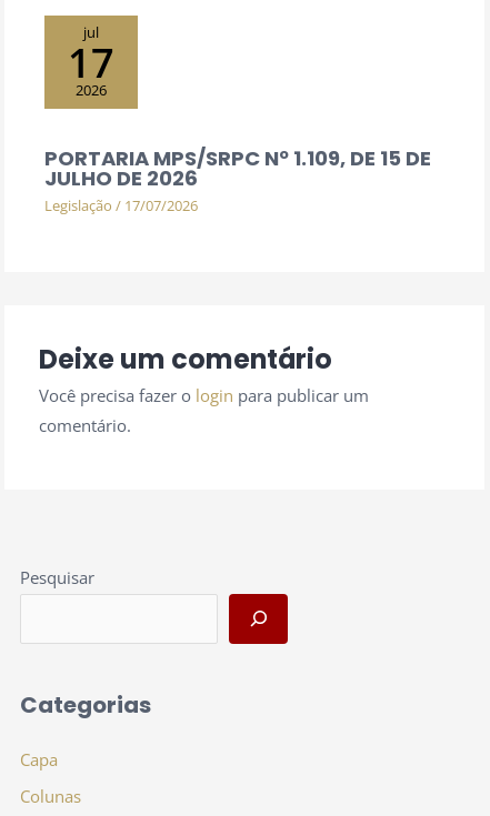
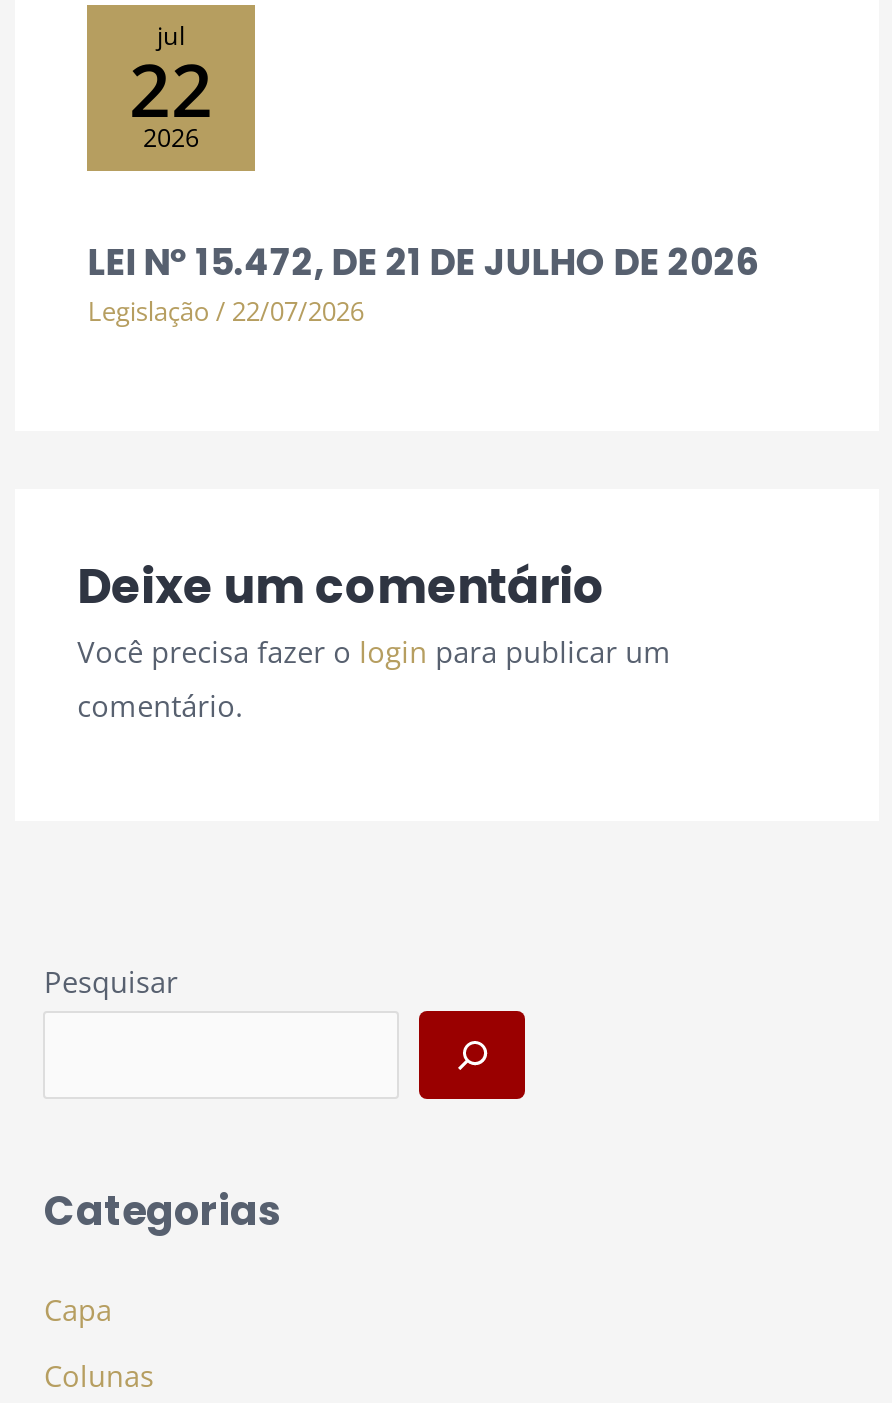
[68,34,114,90] 17 -> [129,38,213,138] 22
[45,144,431,216] PORTARIA MPS/SRPC Nº 1.109, DE 15 DE | JULHO DE 2026 | Legislação / 17/07/2026 -> [88,236,760,329] LEI Nº 15.472, DE 21 DE JULHO DE 2026 | Legislação / 22/07/2026

